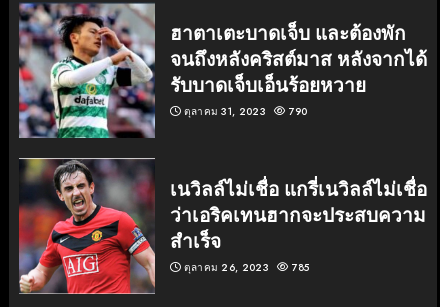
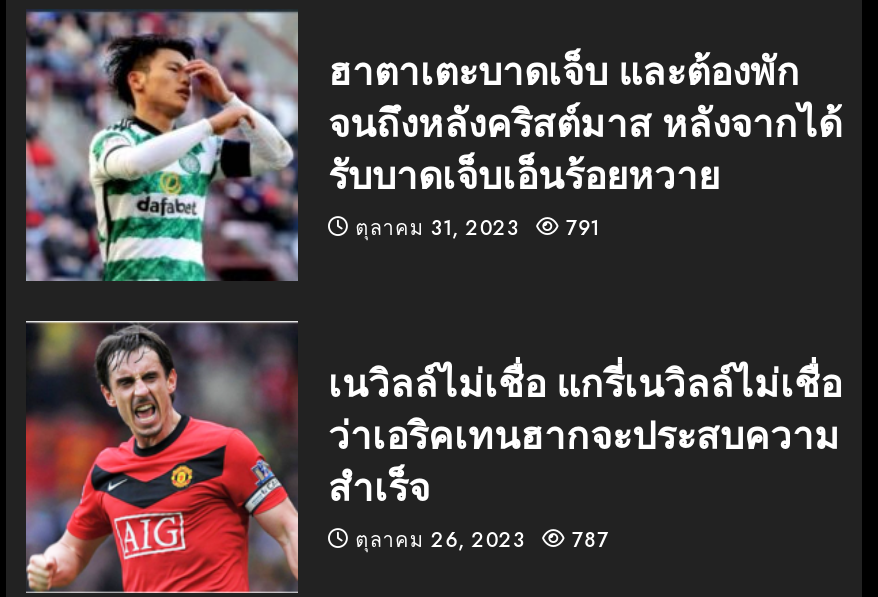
[184,104,308,119] ตุลาคม 31, 2023 790 -> [355,212,599,242] ตุลาคม 31, 2023 791
[184,260,310,275] ตุลาคม 26, 2023 785 -> [355,524,609,554] ตุลาคม 26, 2023 787

